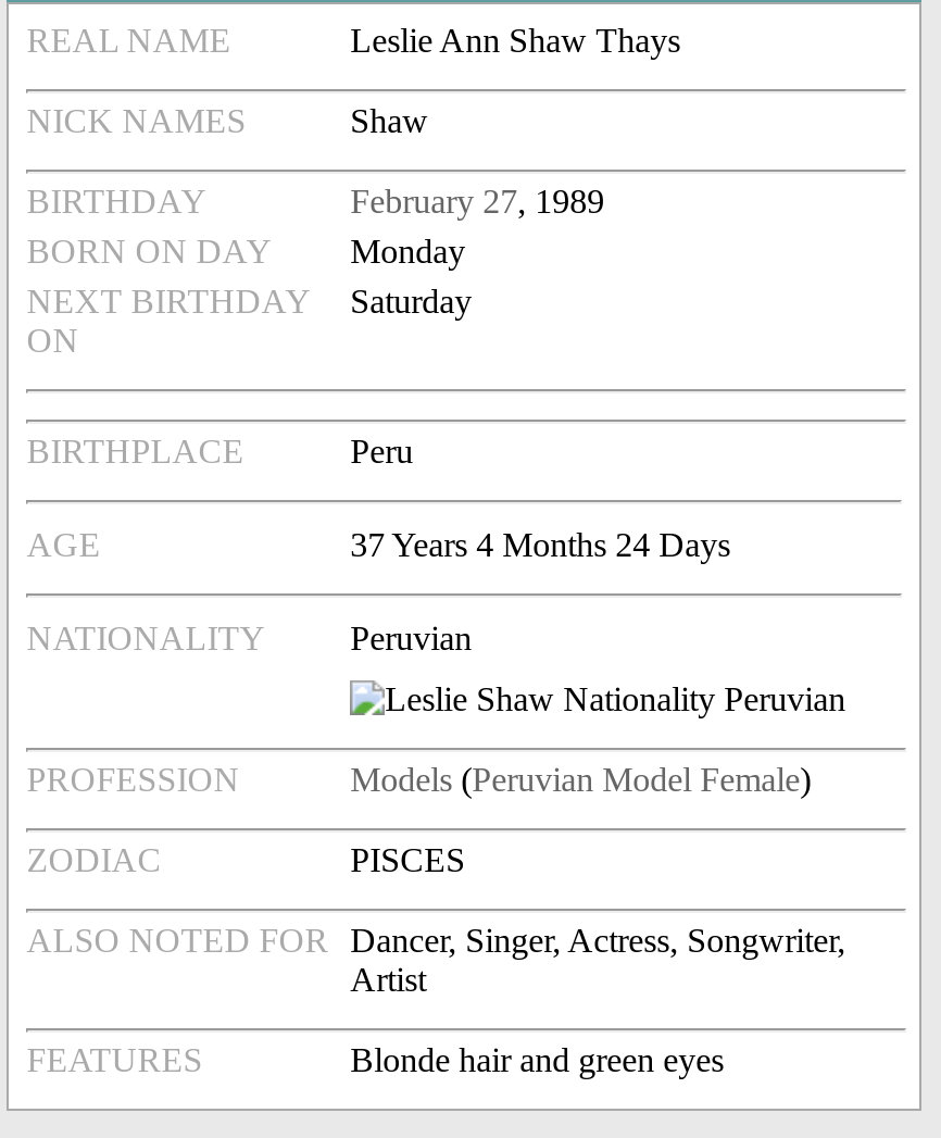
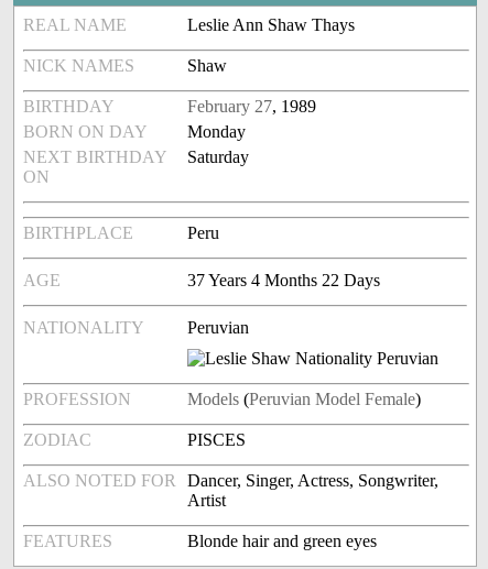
[350,527,730,564] 37 Years 4 Months 24 Days -> [187,271,380,290] 37 Years 4 Months 22 Days

